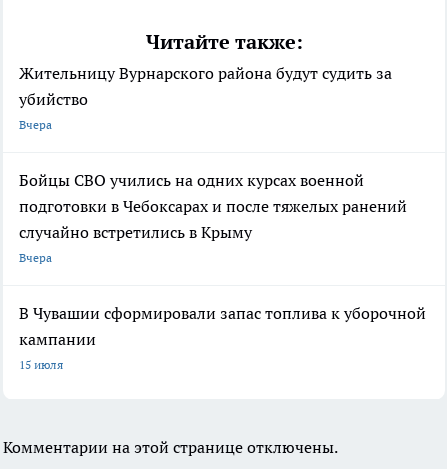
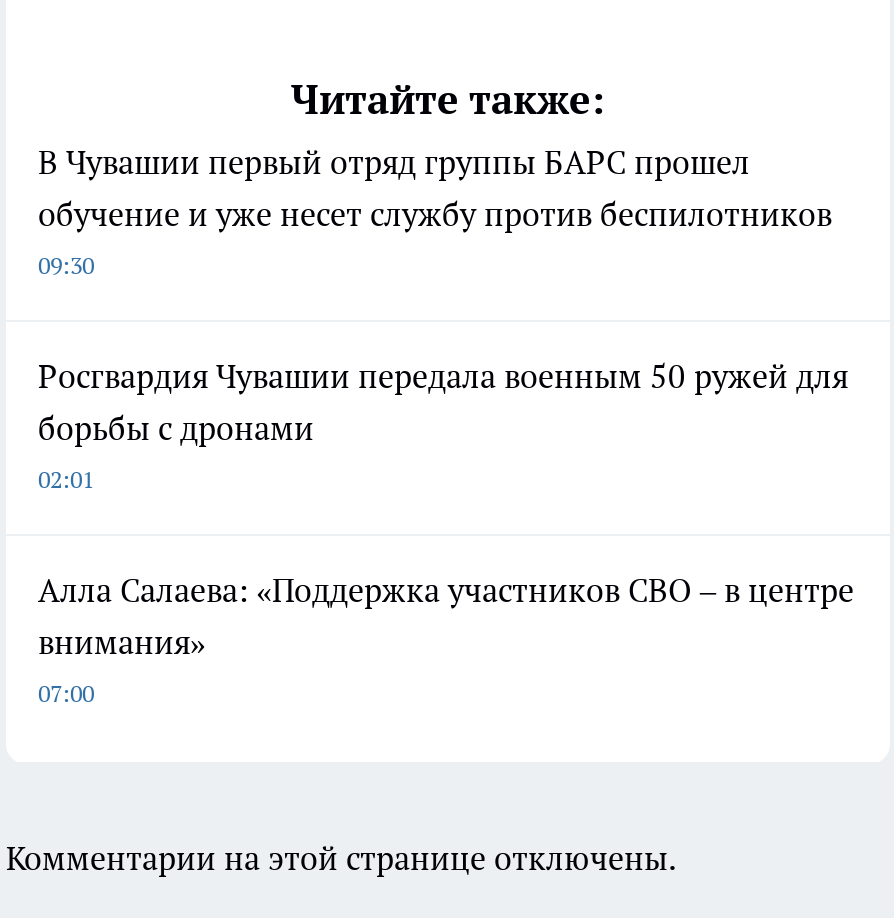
[19,63,392,132] Жительницу Вурнарского района будут судить за | убийство | Вчера -> [38,142,832,280] В Чувашии первый отряд группы БАРС прошел | обучение и уже несет службу против беспилотников | 09:30
[19,170,407,265] Бойцы СВО учились на одних курсах военной | подготовки в Чебоксарах и после тяжелых ранений | случайно встретились в Крыму | Вчера -> [38,356,848,494] Росгвардия Чувашии передала военным 50 ружей для | борьбы с дронами | 02:01
[19,303,426,372] В Чувашии сформировали запас топлива к уборочной | кампании | 15 июля -> [38,570,854,708] Алла Салаева: «Поддержка участников СВО – в центре | внимания» | 07:00

